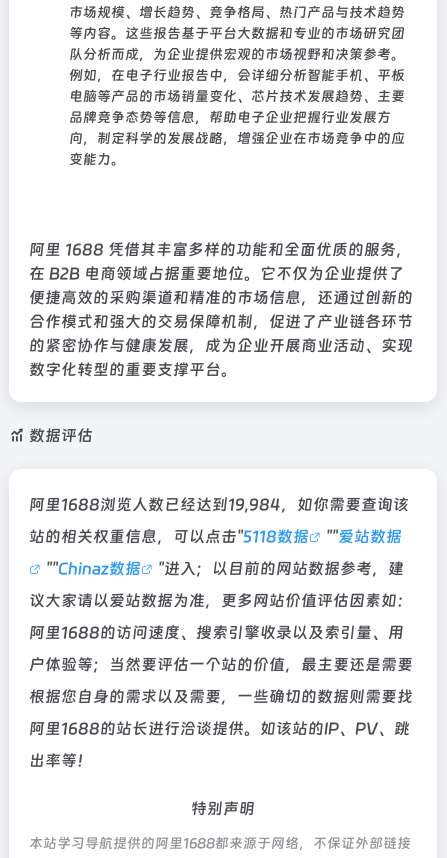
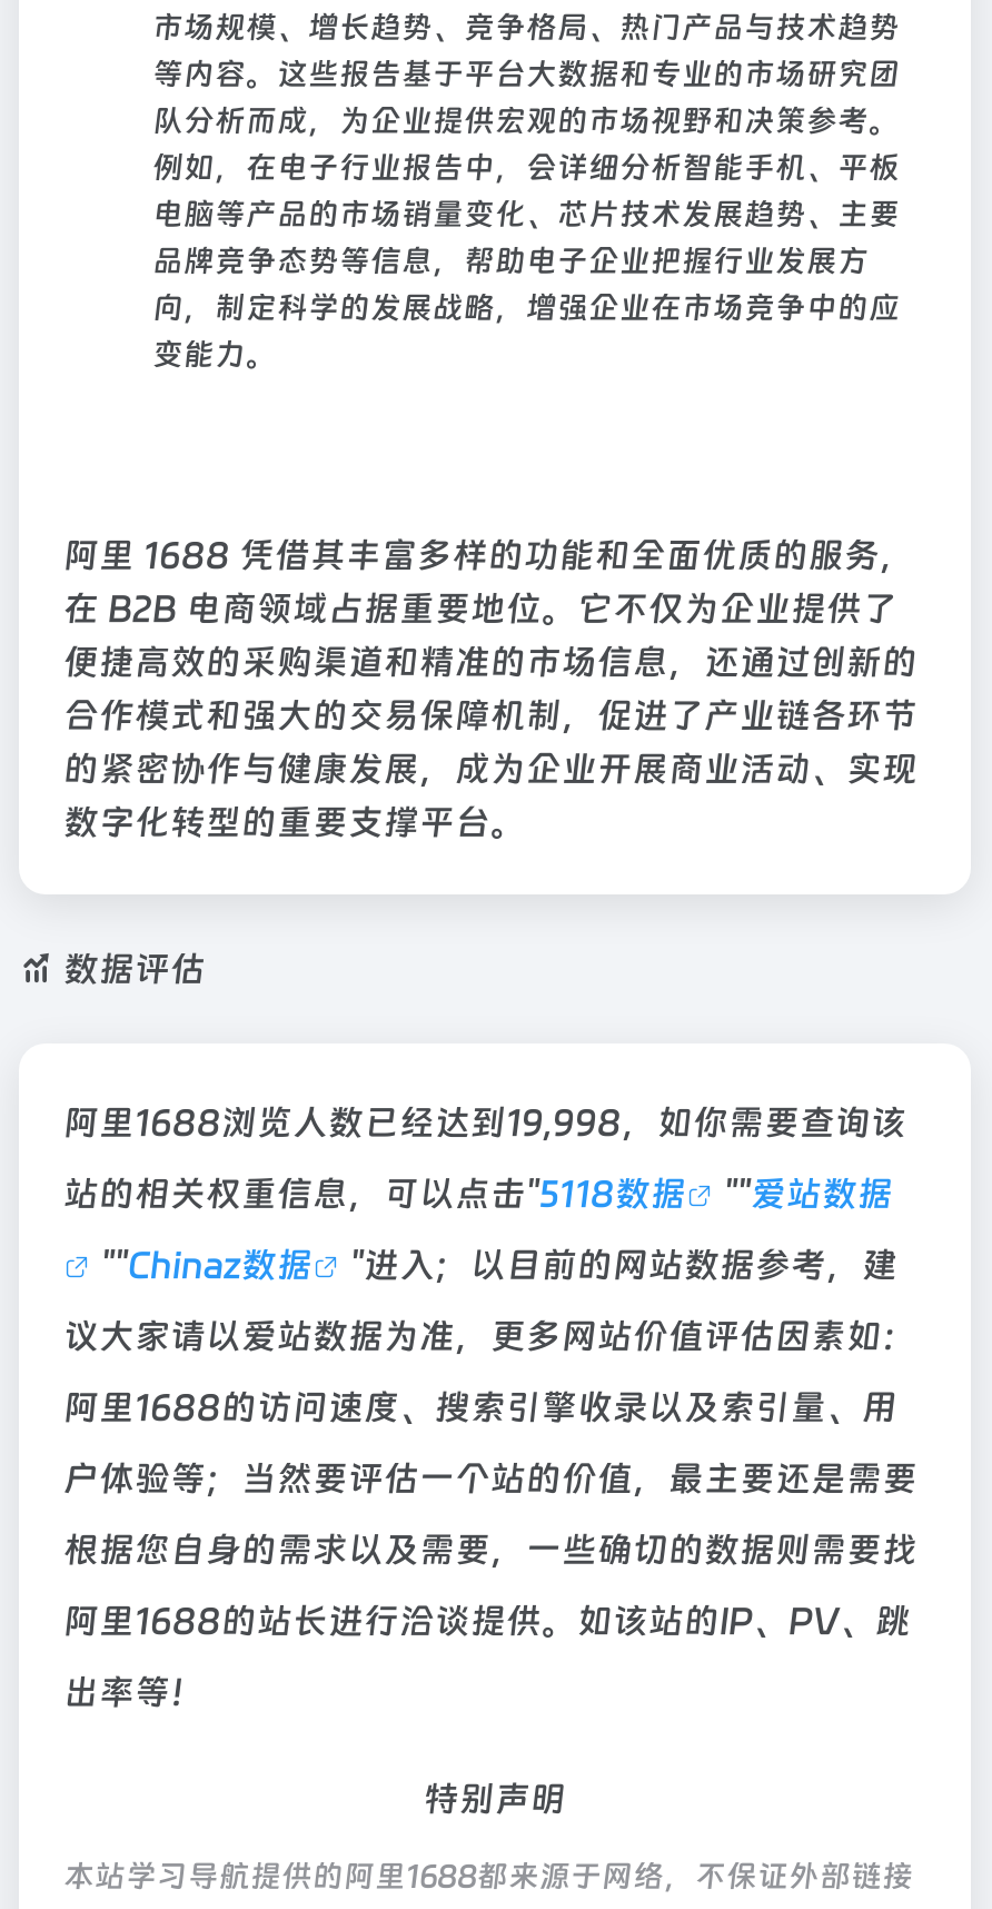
[29,495,409,514] 阿里1688浏览人数已经达到19,984，如你需要查询该 -> [63,1101,906,1144] 阿里1688浏览人数已经达到19,998，如你需要查询该

